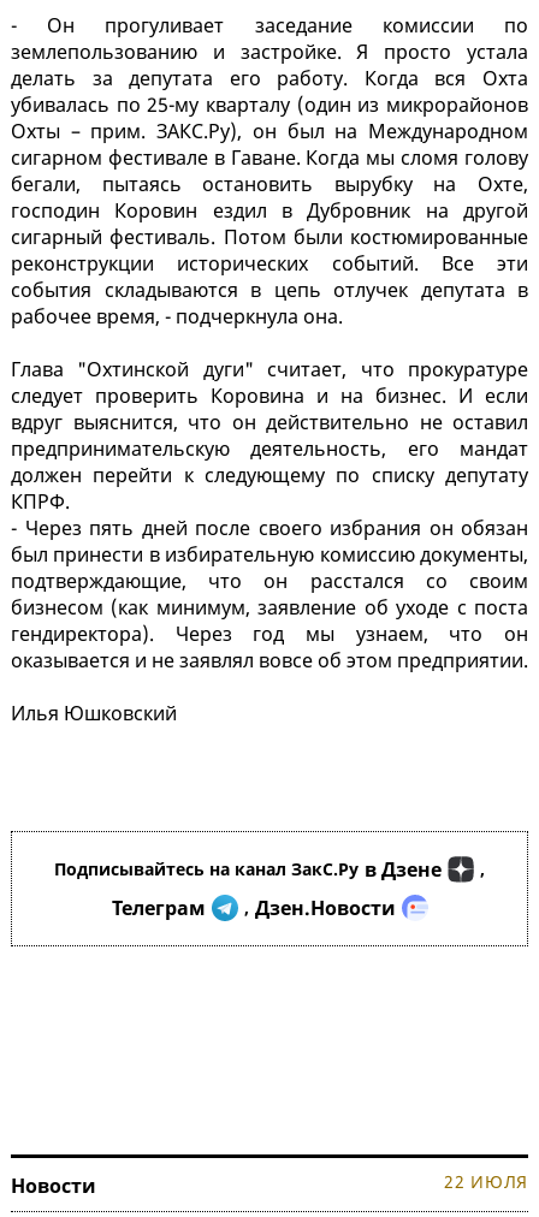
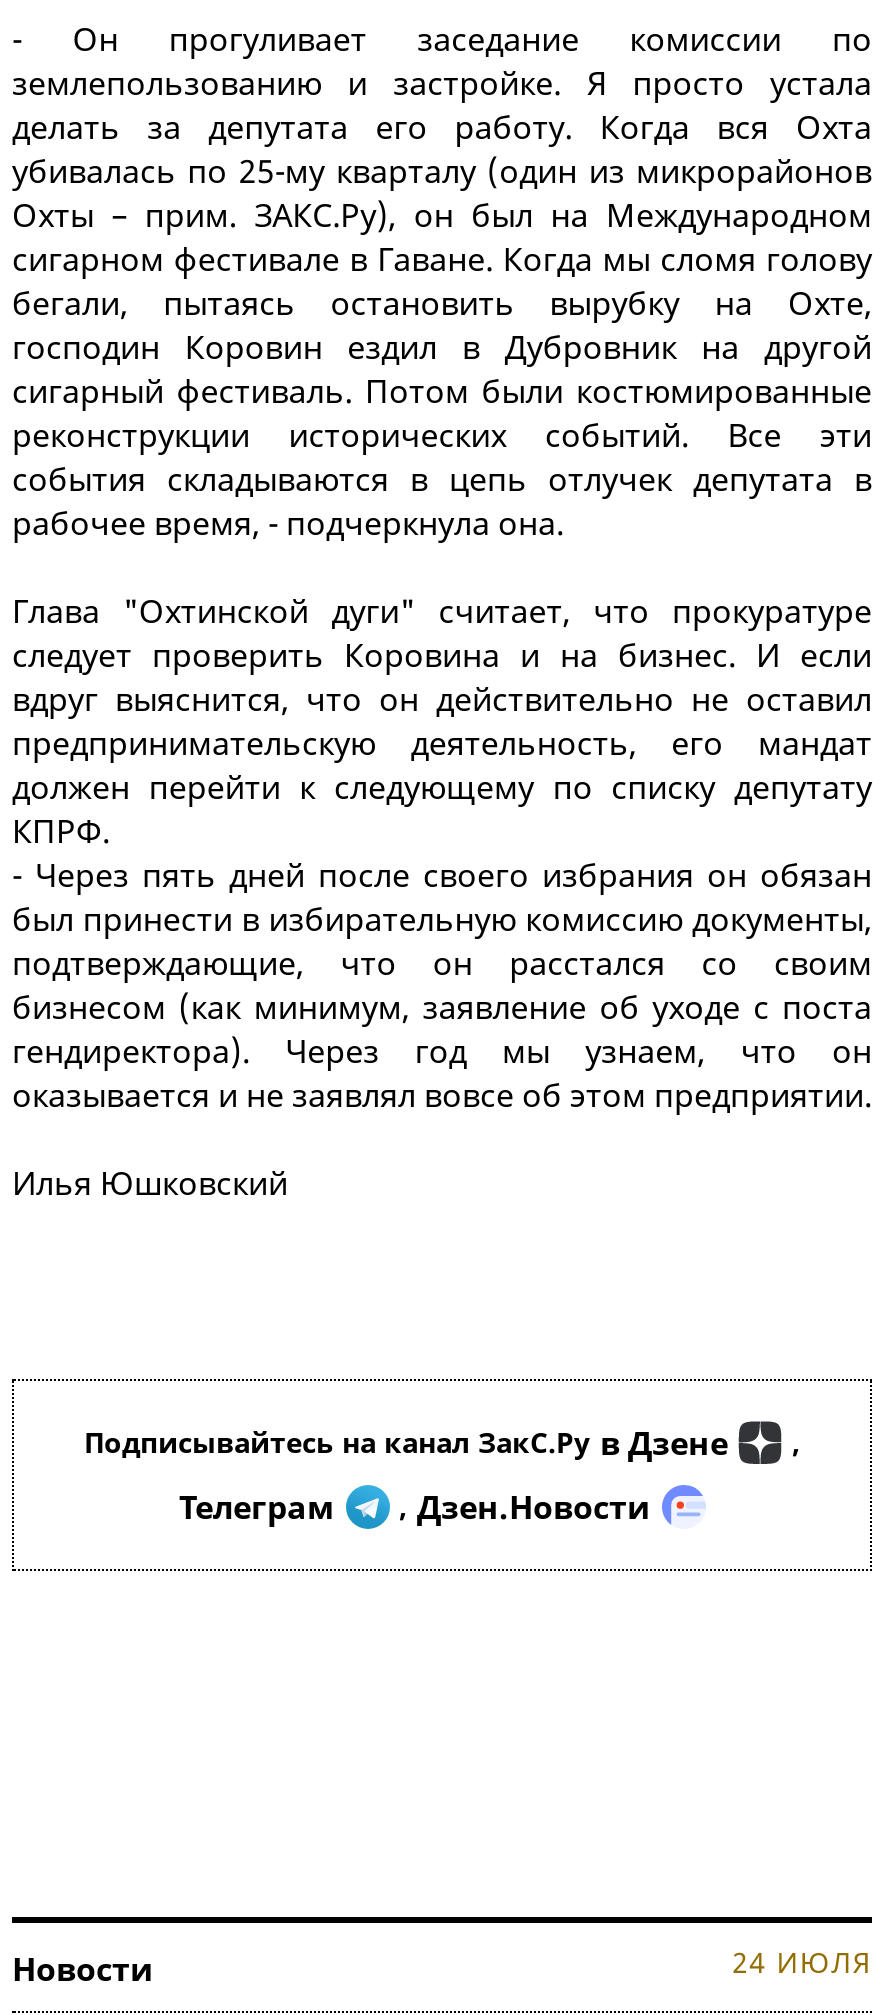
[444,1170,528,1193] 22 ИЮЛЯ -> [732,1943,872,1981] 24 ИЮЛЯ

